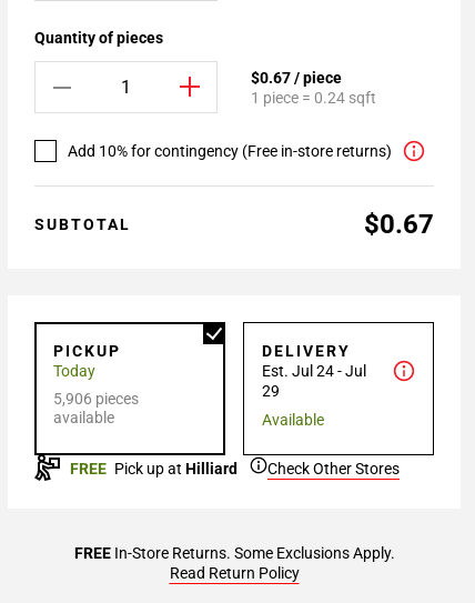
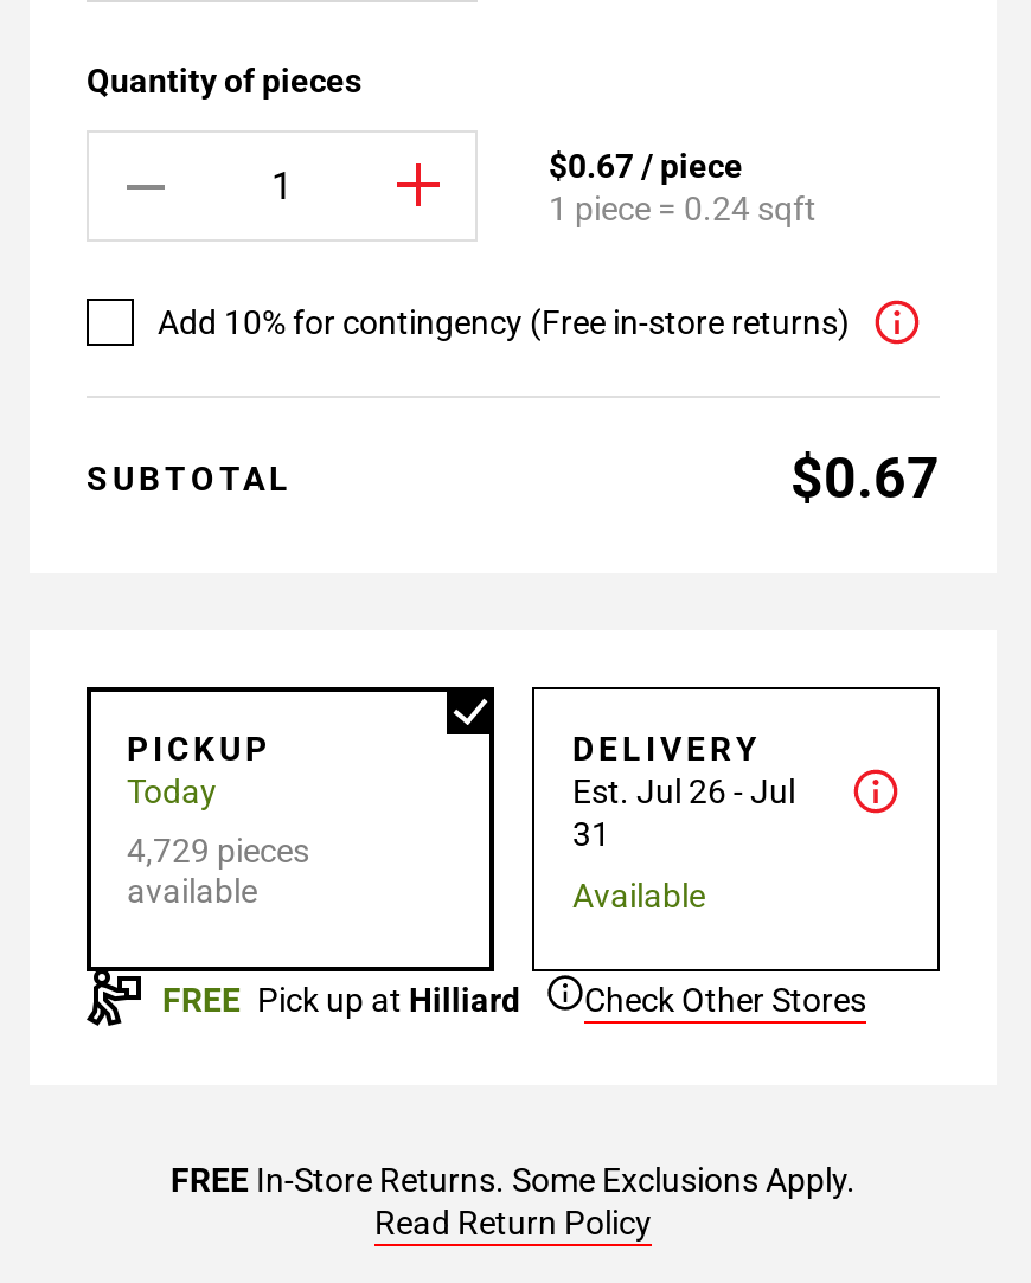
[262,362,366,380] Est. Jul 24 - Jul -> [572,772,795,810] Est. Jul 26 - Jul
[262,382,280,400] 29 -> [572,815,610,853] 31
[53,390,139,408] 5,906 pieces -> [127,832,309,870] 4,729 pieces

